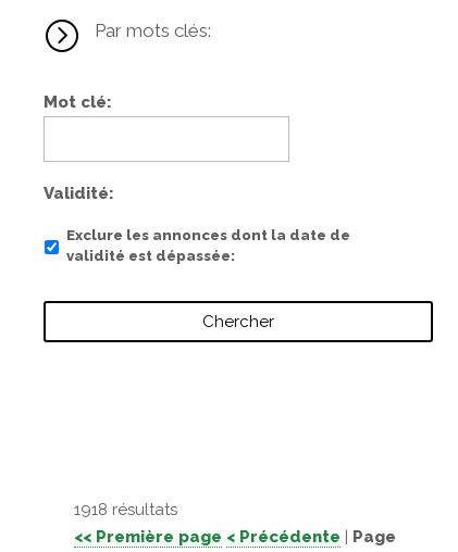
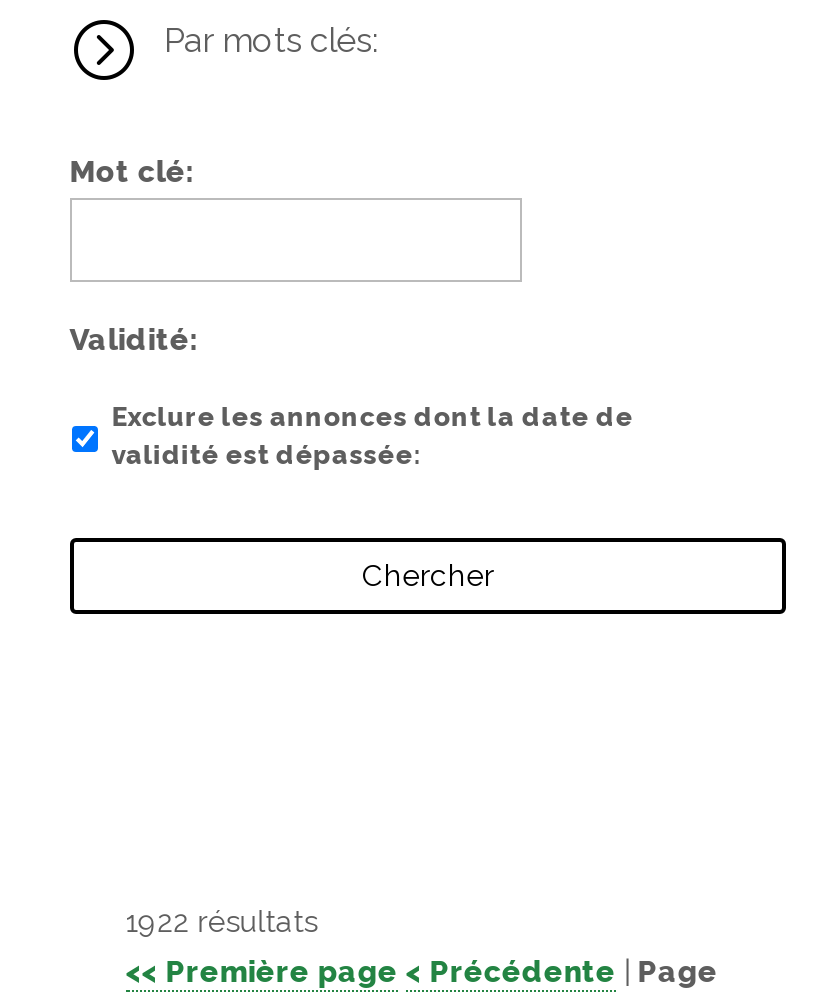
[74,500,177,519] 1918 résultats -> [126,904,318,940] 1922 résultats

